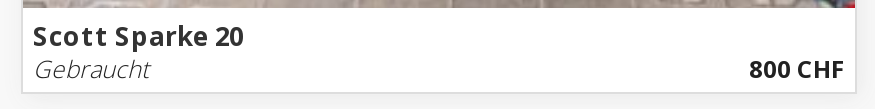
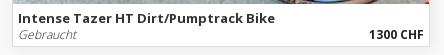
[33,18,243,54] Scott Sparke 20 -> [18,9,275,27] Intense Tazer HT Dirt/Pumptrack Bike
[749,52,845,86] 800 CHF -> [369,26,424,43] 1300 CHF

